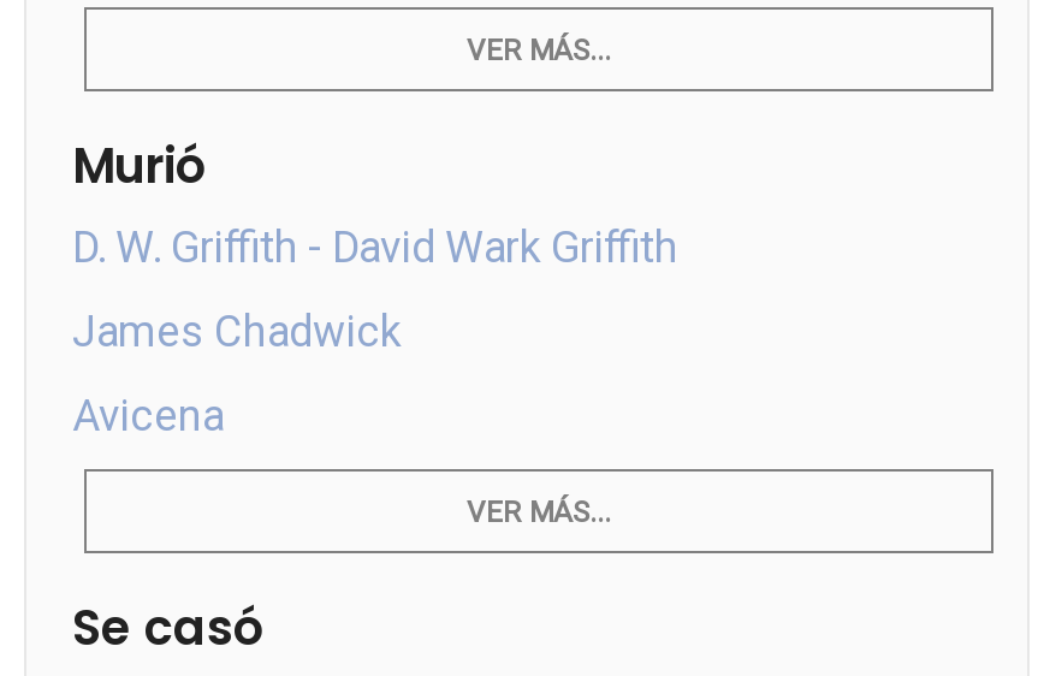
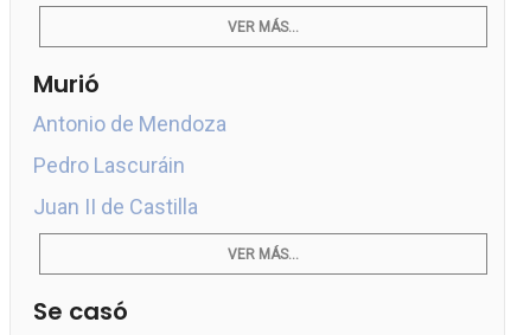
[72,221,678,272] D. W. Griffith - David Wark Griffith -> [33,111,226,136] Antonio de Mendoza
[72,306,402,356] James Chadwick -> [33,153,185,178] Pedro Lascuráin
[72,390,224,440] Avicena -> [33,194,198,219] Juan II de Castilla

